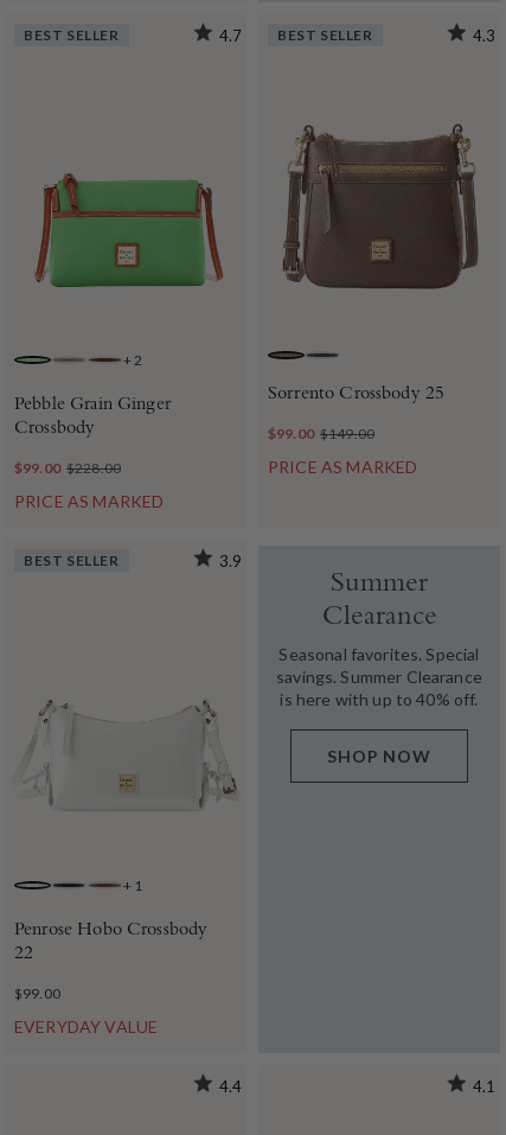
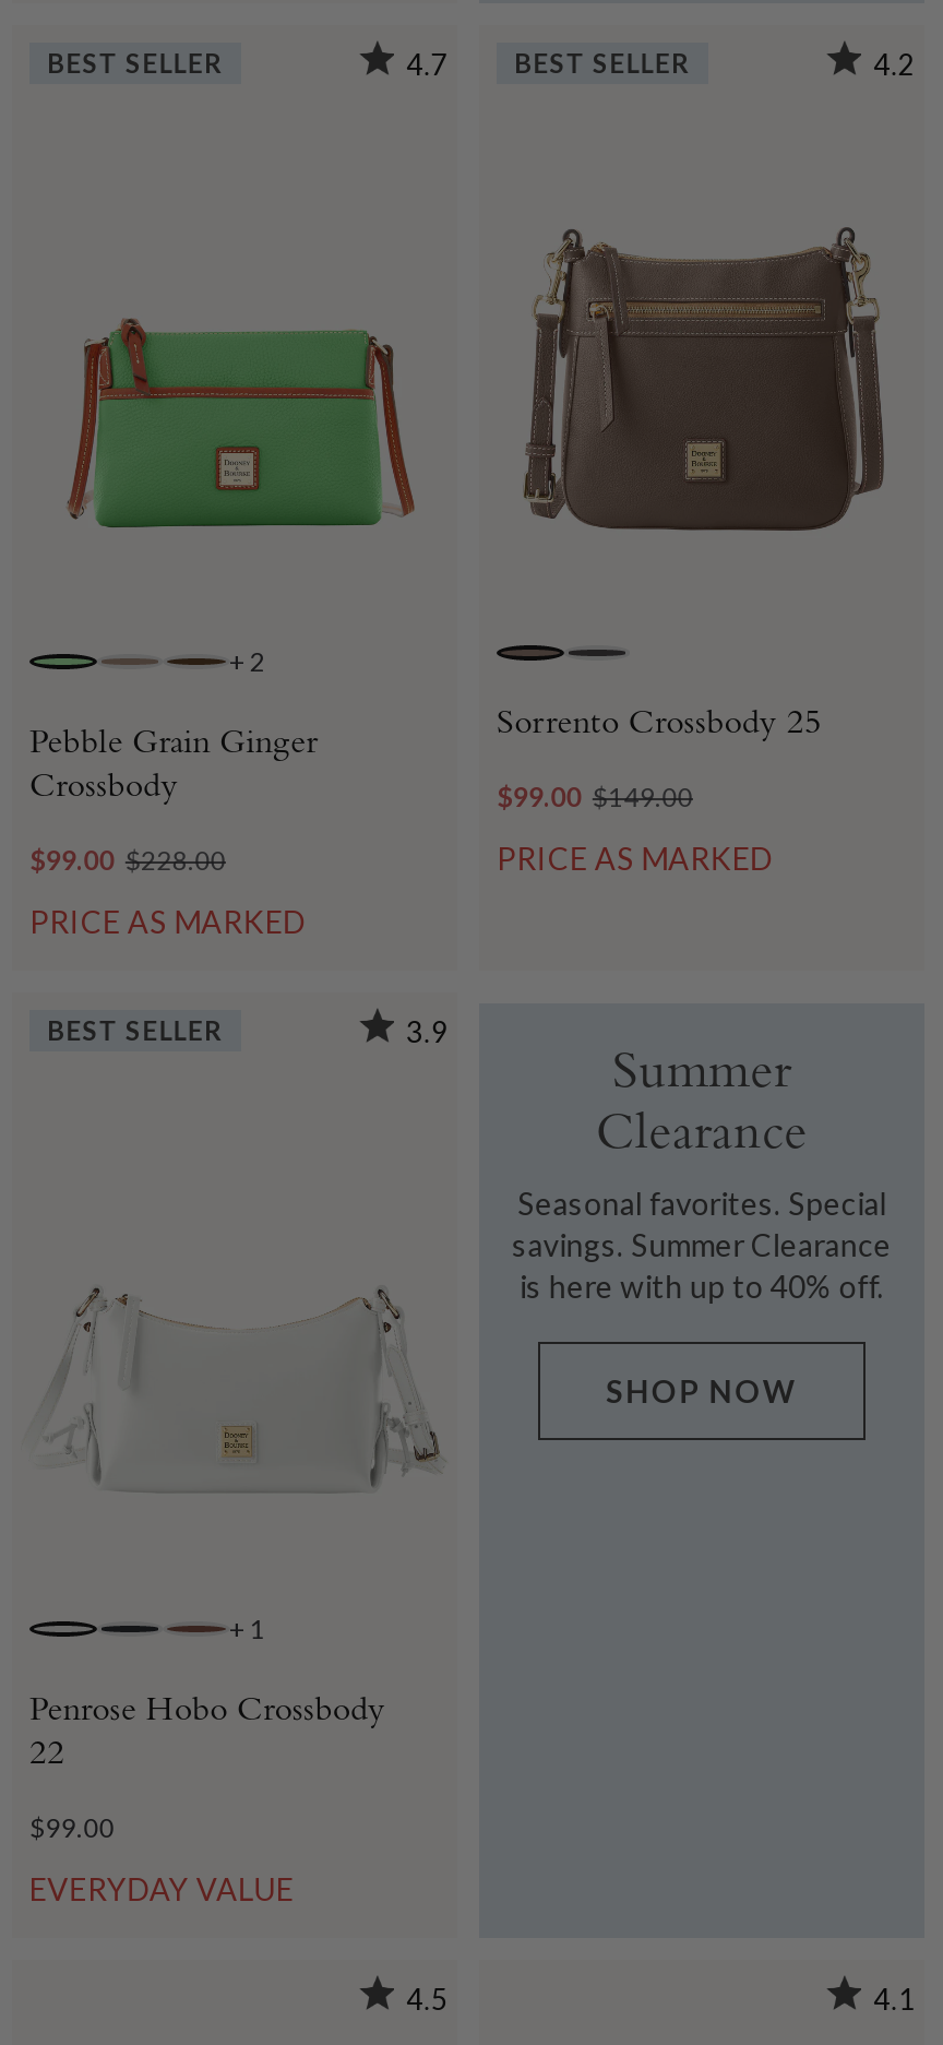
[472,26,495,45] 4.3 -> [873,47,916,82] 4.2
[219,1077,242,1096] 4.4 -> [406,1981,449,2016] 4.5

